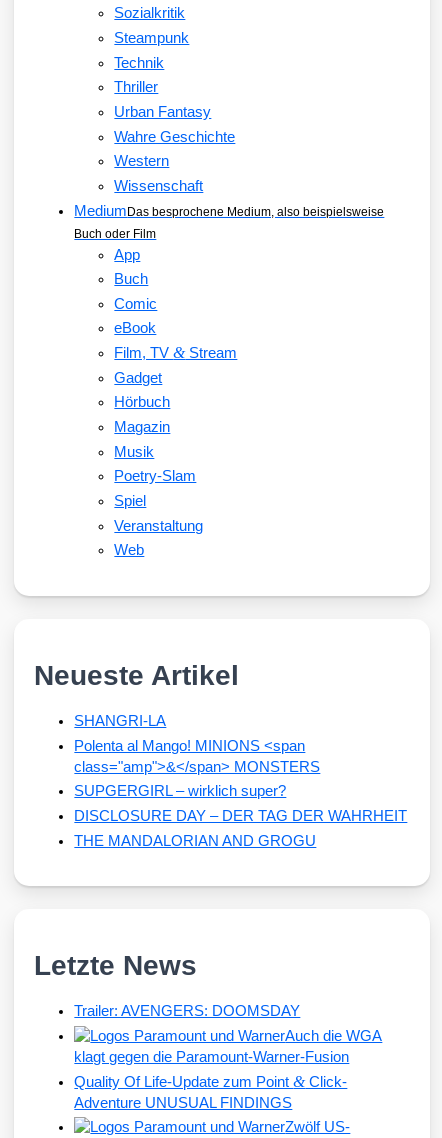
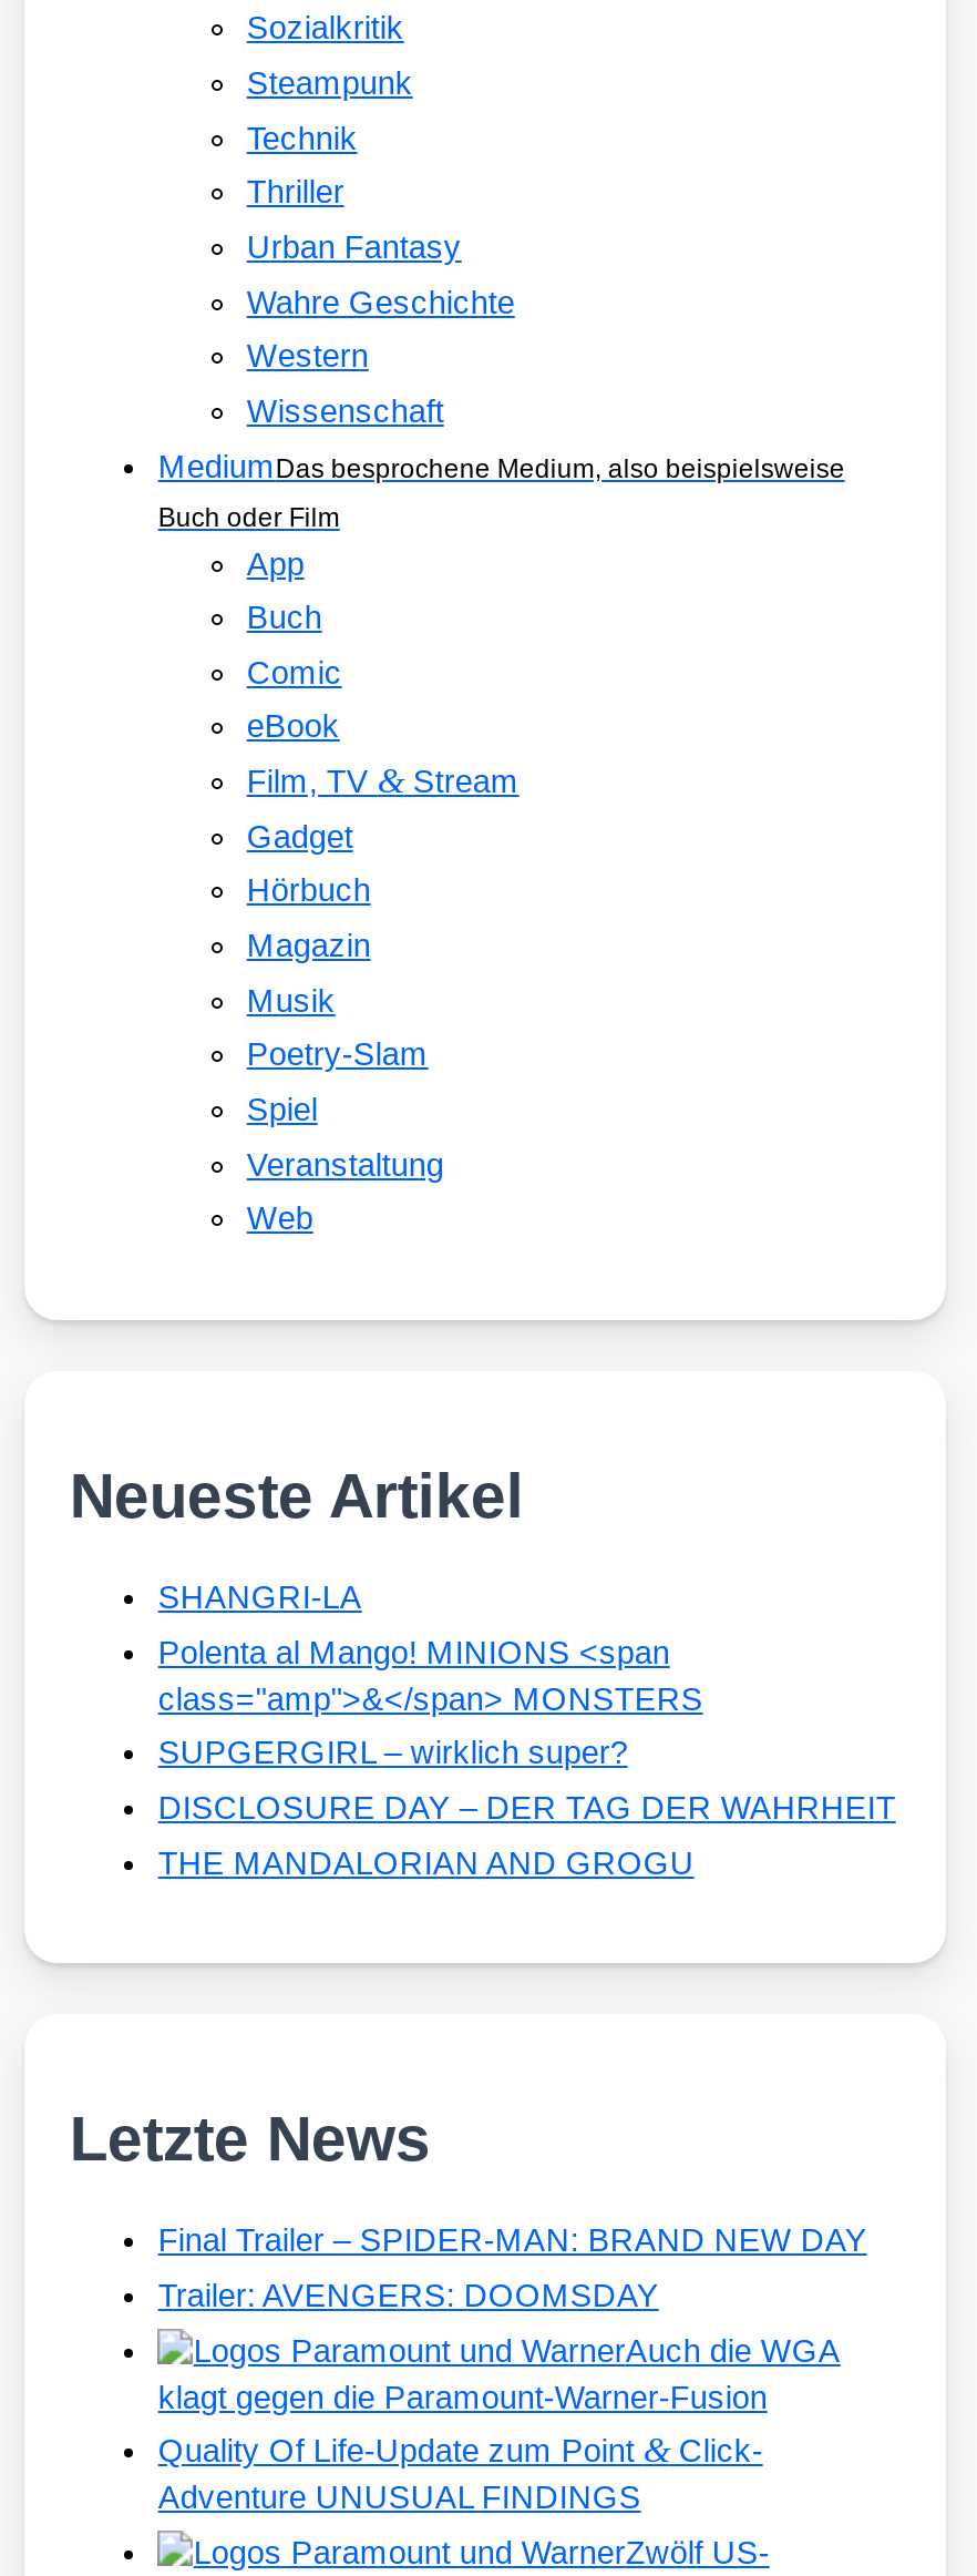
none -> [158,2223,867,2259] Final Trailer – SPIDER-MAN: BRAND NEW DAY

